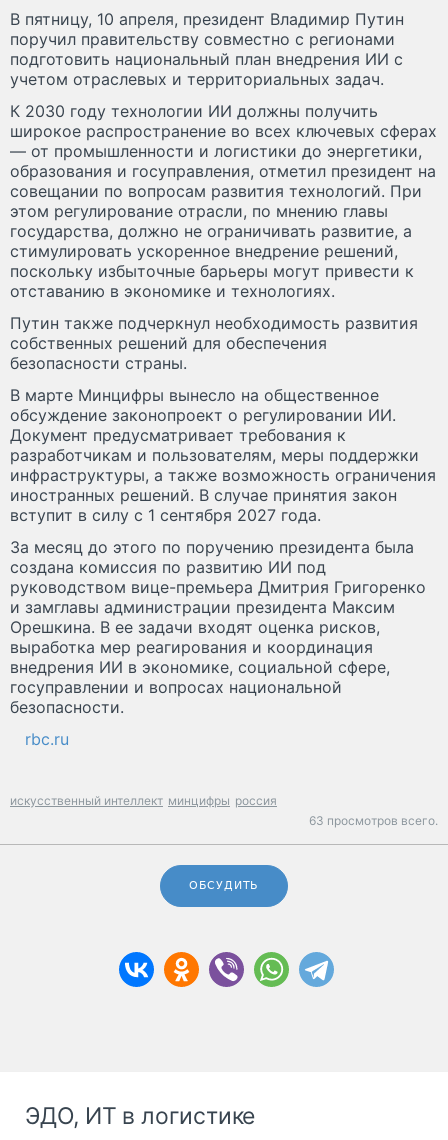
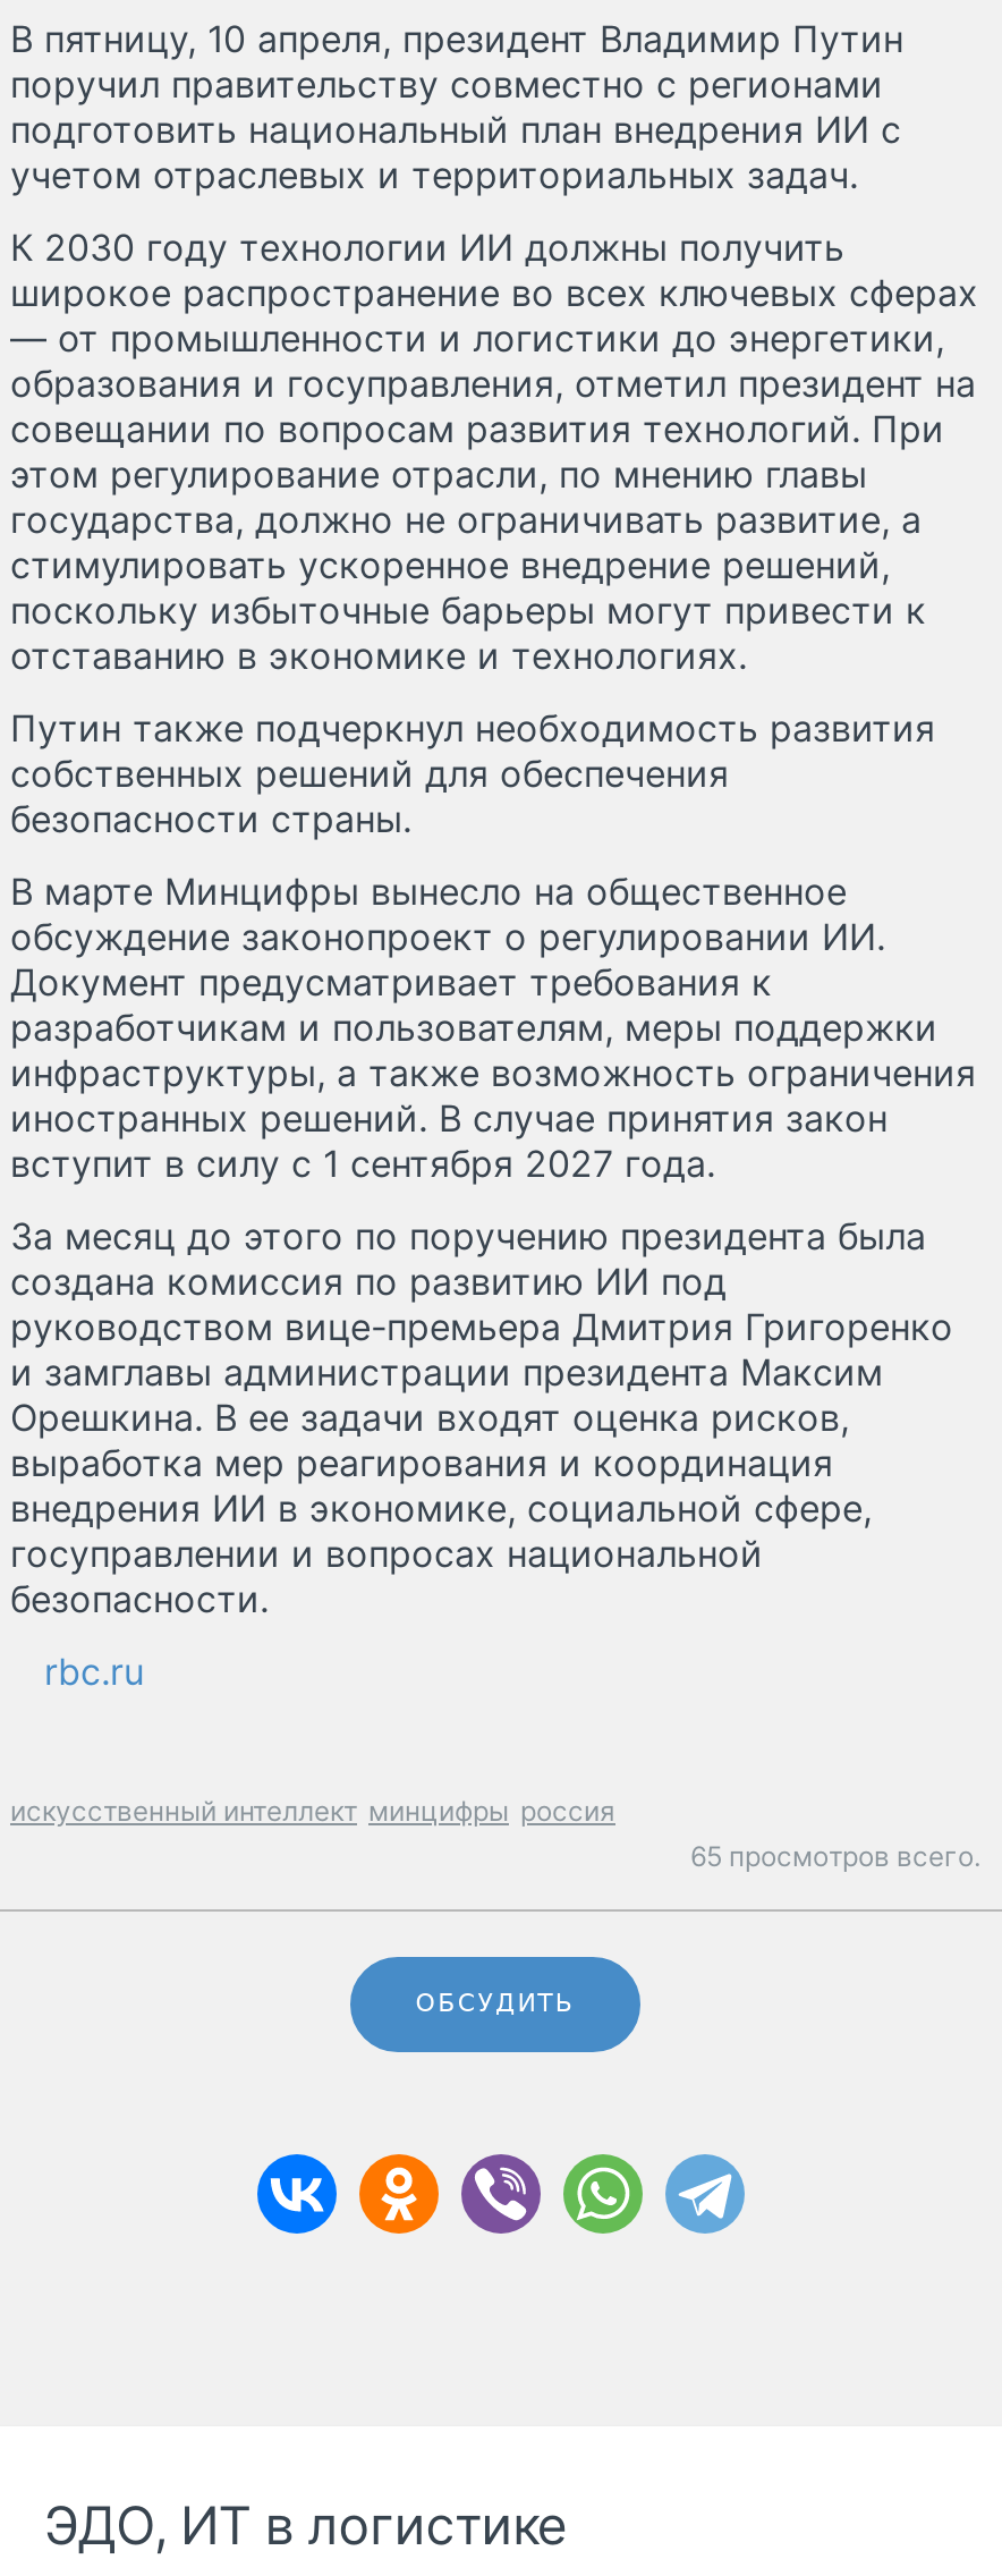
[309,813,438,828] 63 просмотров всего. -> [690,1839,980,1873] 65 просмотров всего.

